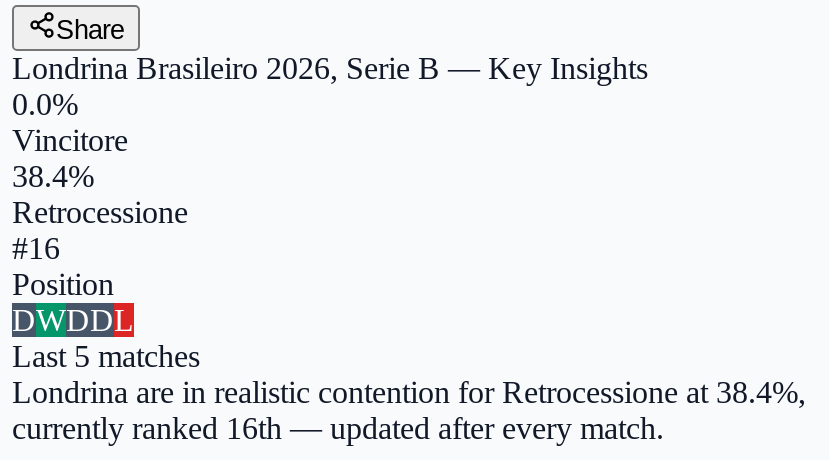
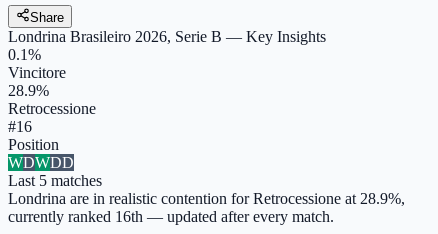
[12,87,78,121] 0.0% -> [8,46,41,63] 0.1%
[12,159,94,193] 38.4% -> [8,82,49,99] 28.9%
[12,303,134,337] DWDDL -> [8,154,74,171] WDWDD
[12,375,806,409] Londrina are in realistic contention for Retrocessione at 38.4%, -> [8,190,405,207] Londrina are in realistic contention for Retrocessione at 28.9%,

